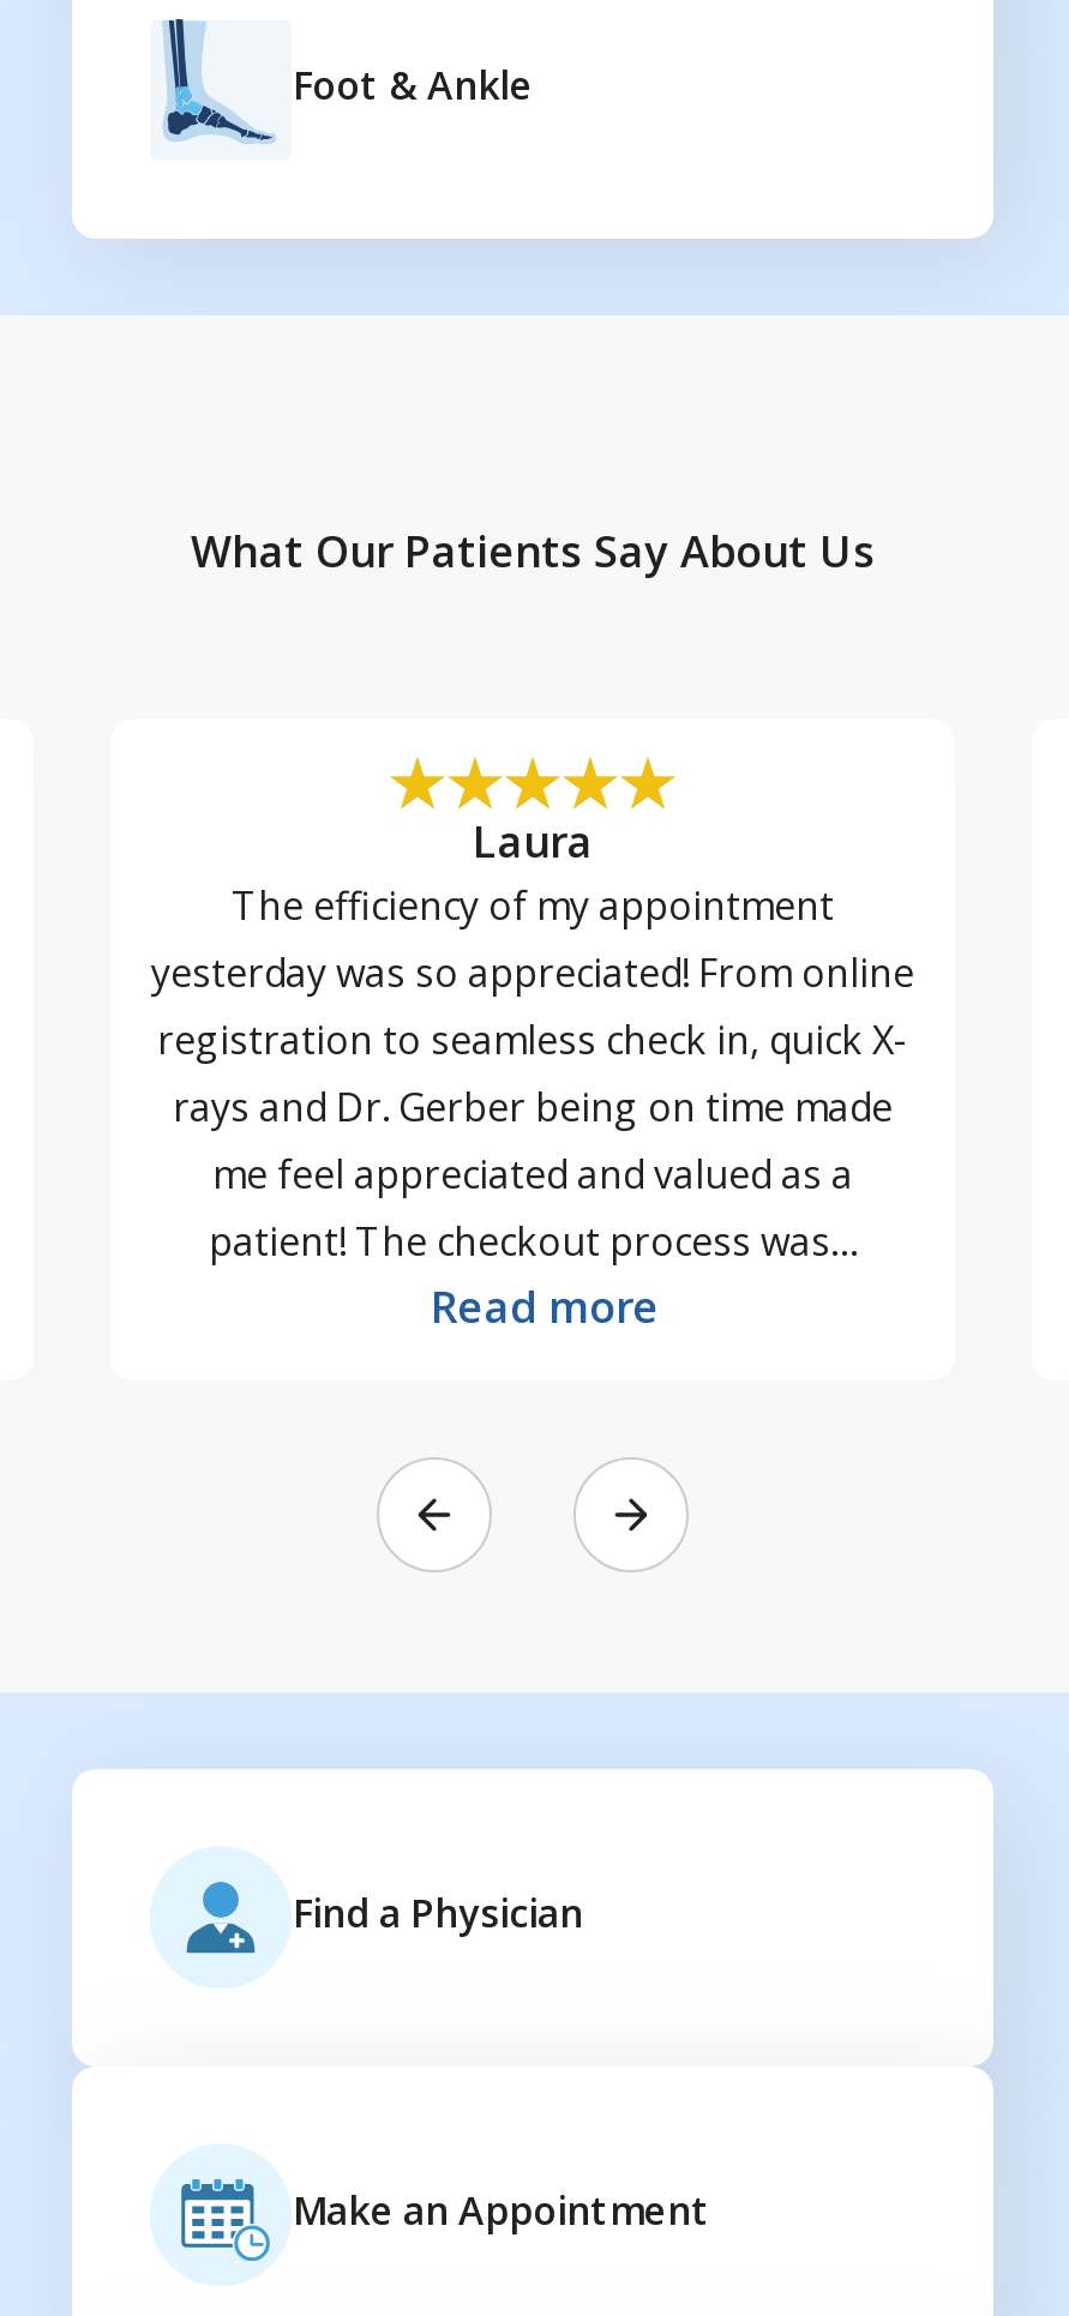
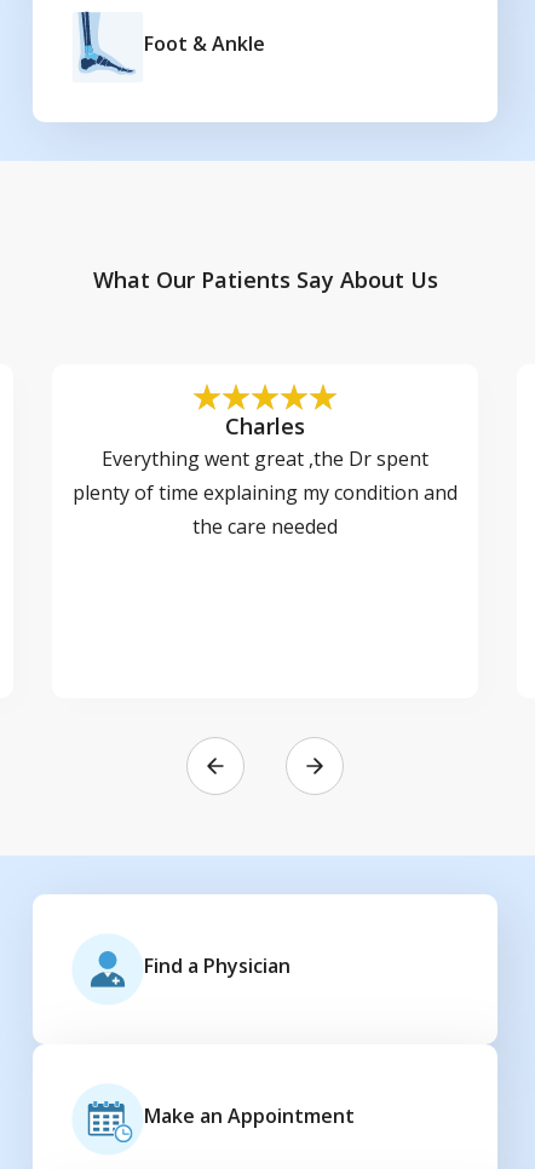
[151,812,914,1335] Laura | The efficiency of my appointment | yesterday was so appreciated! From online | registration to seamless check in, quick X- | rays and Dr. Gerber being on time made | me feel appreciated and valued as a | patient! The checkout process was… | Read more -> [73,411,458,540] Charles | Everything went great ,the Dr spent | plenty of time explaining my condition and | the care needed

